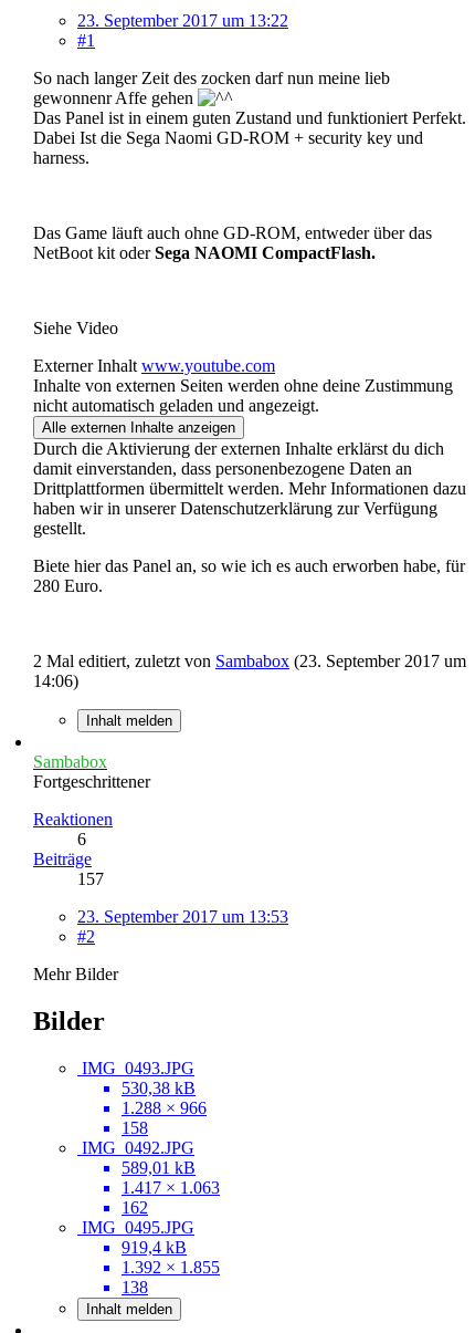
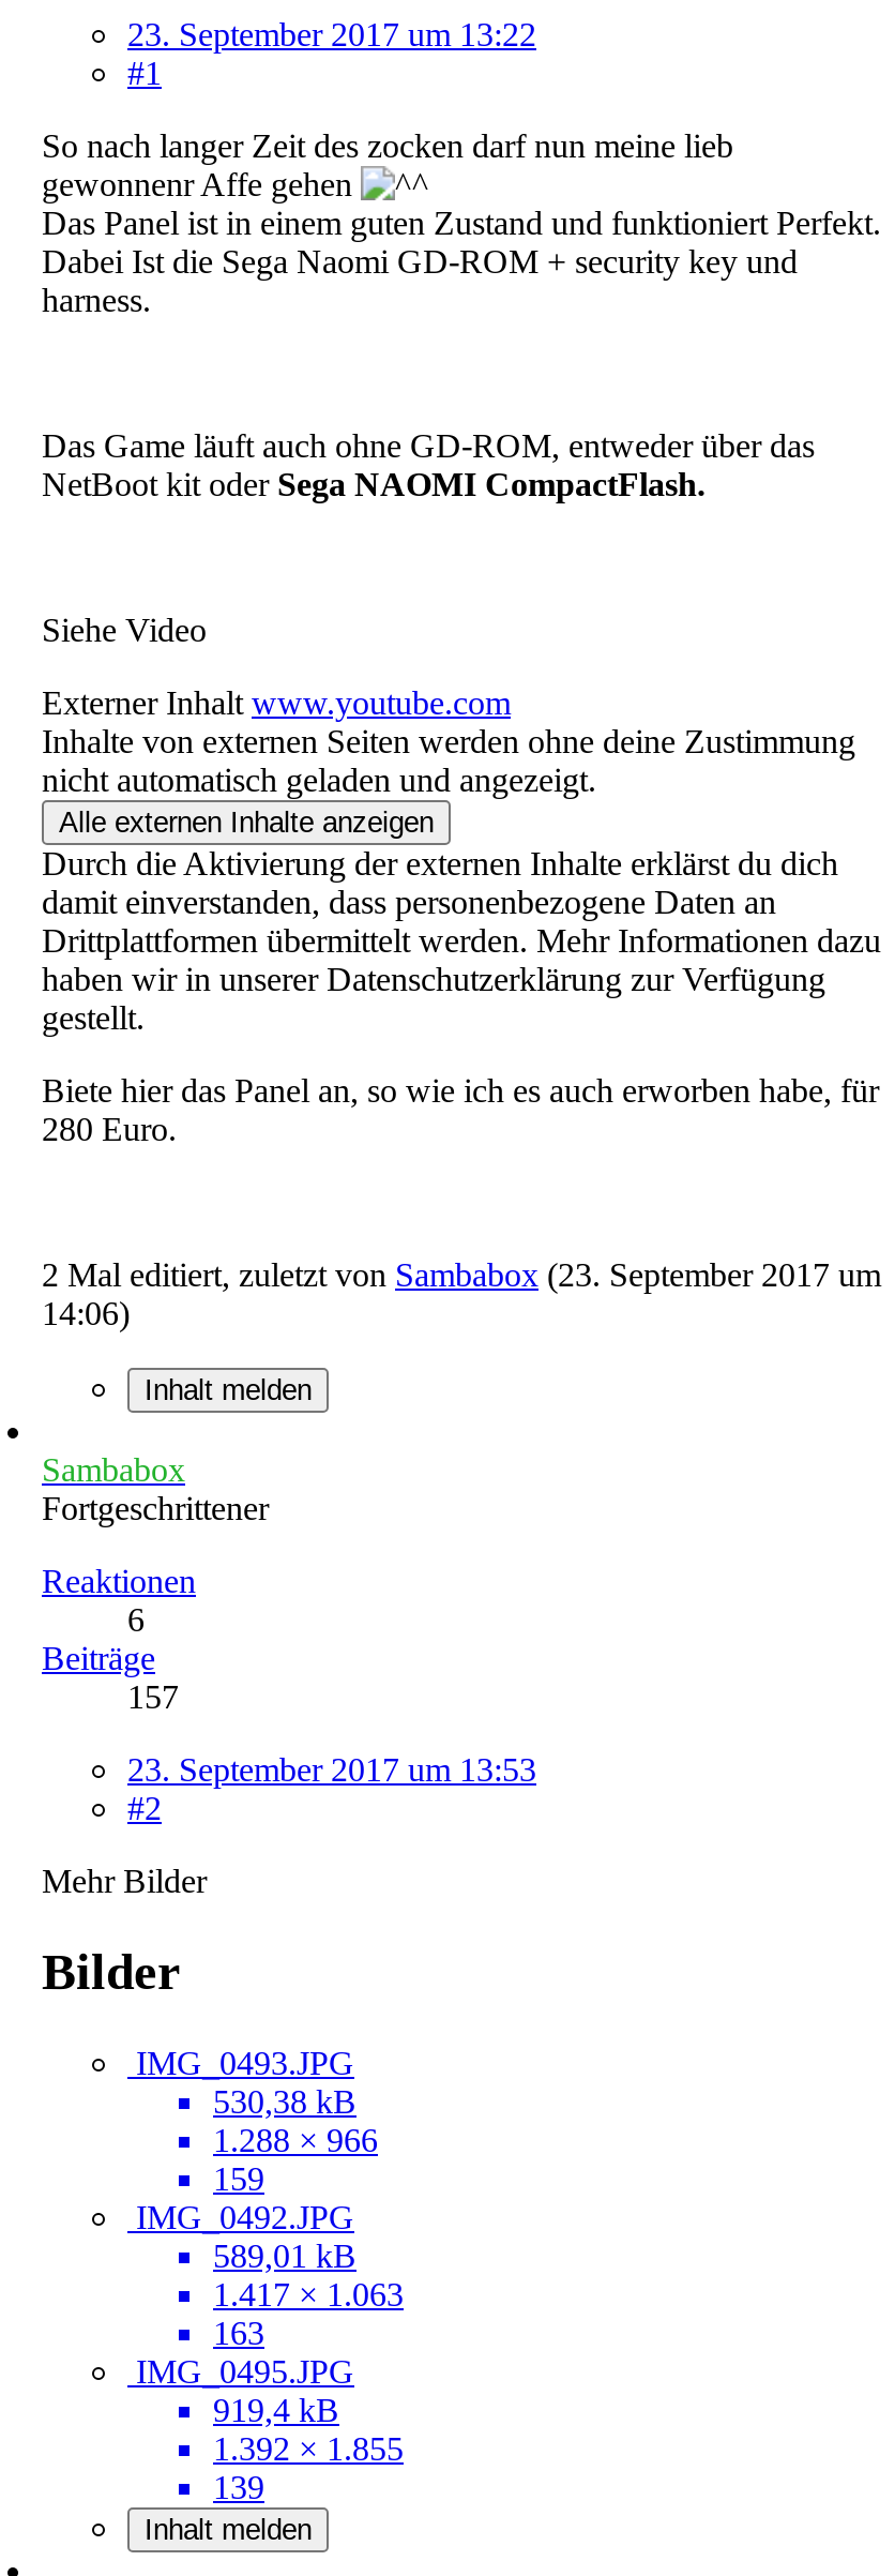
[122,1118,148,1137] 158 -> [213,2160,264,2196] 159
[122,1198,148,1216] 162 -> [213,2314,264,2350] 163
[122,1277,148,1296] 138 -> [213,2468,264,2504] 139

